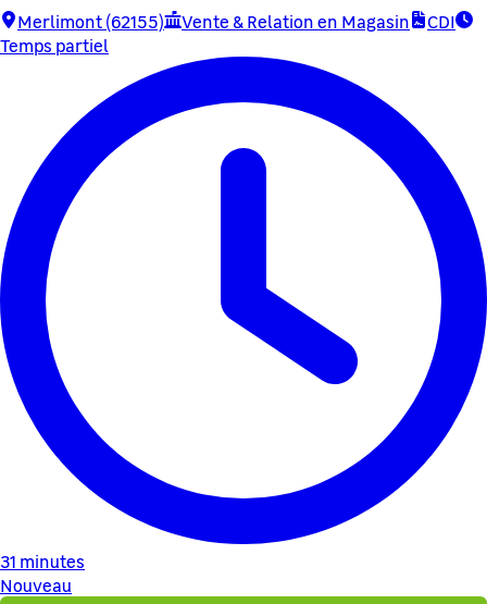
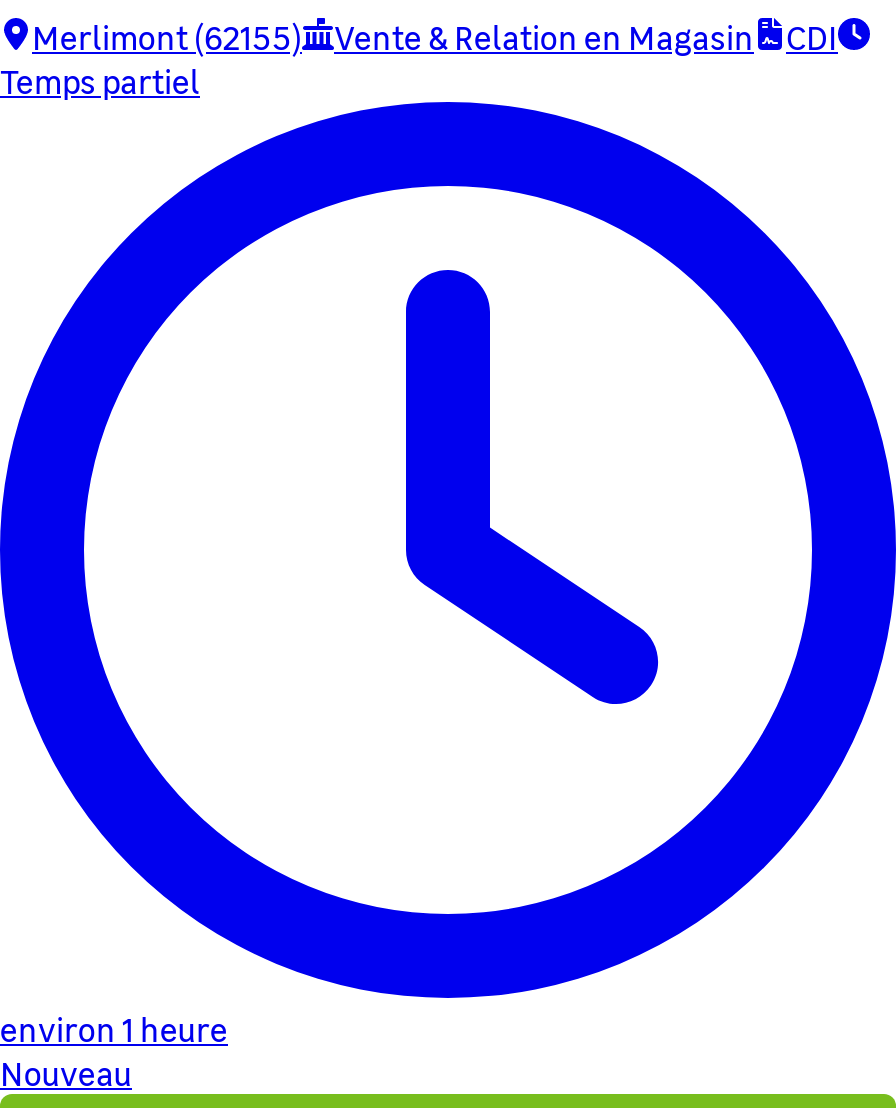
[0,549,85,573] 31 minutes -> [0,1006,228,1050] environ 1 heure

